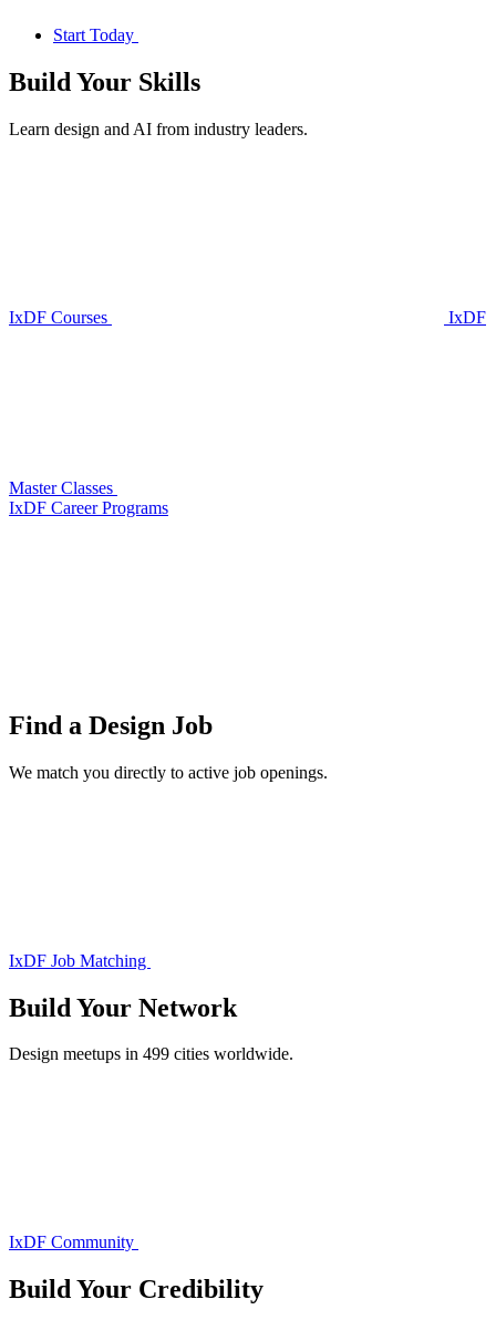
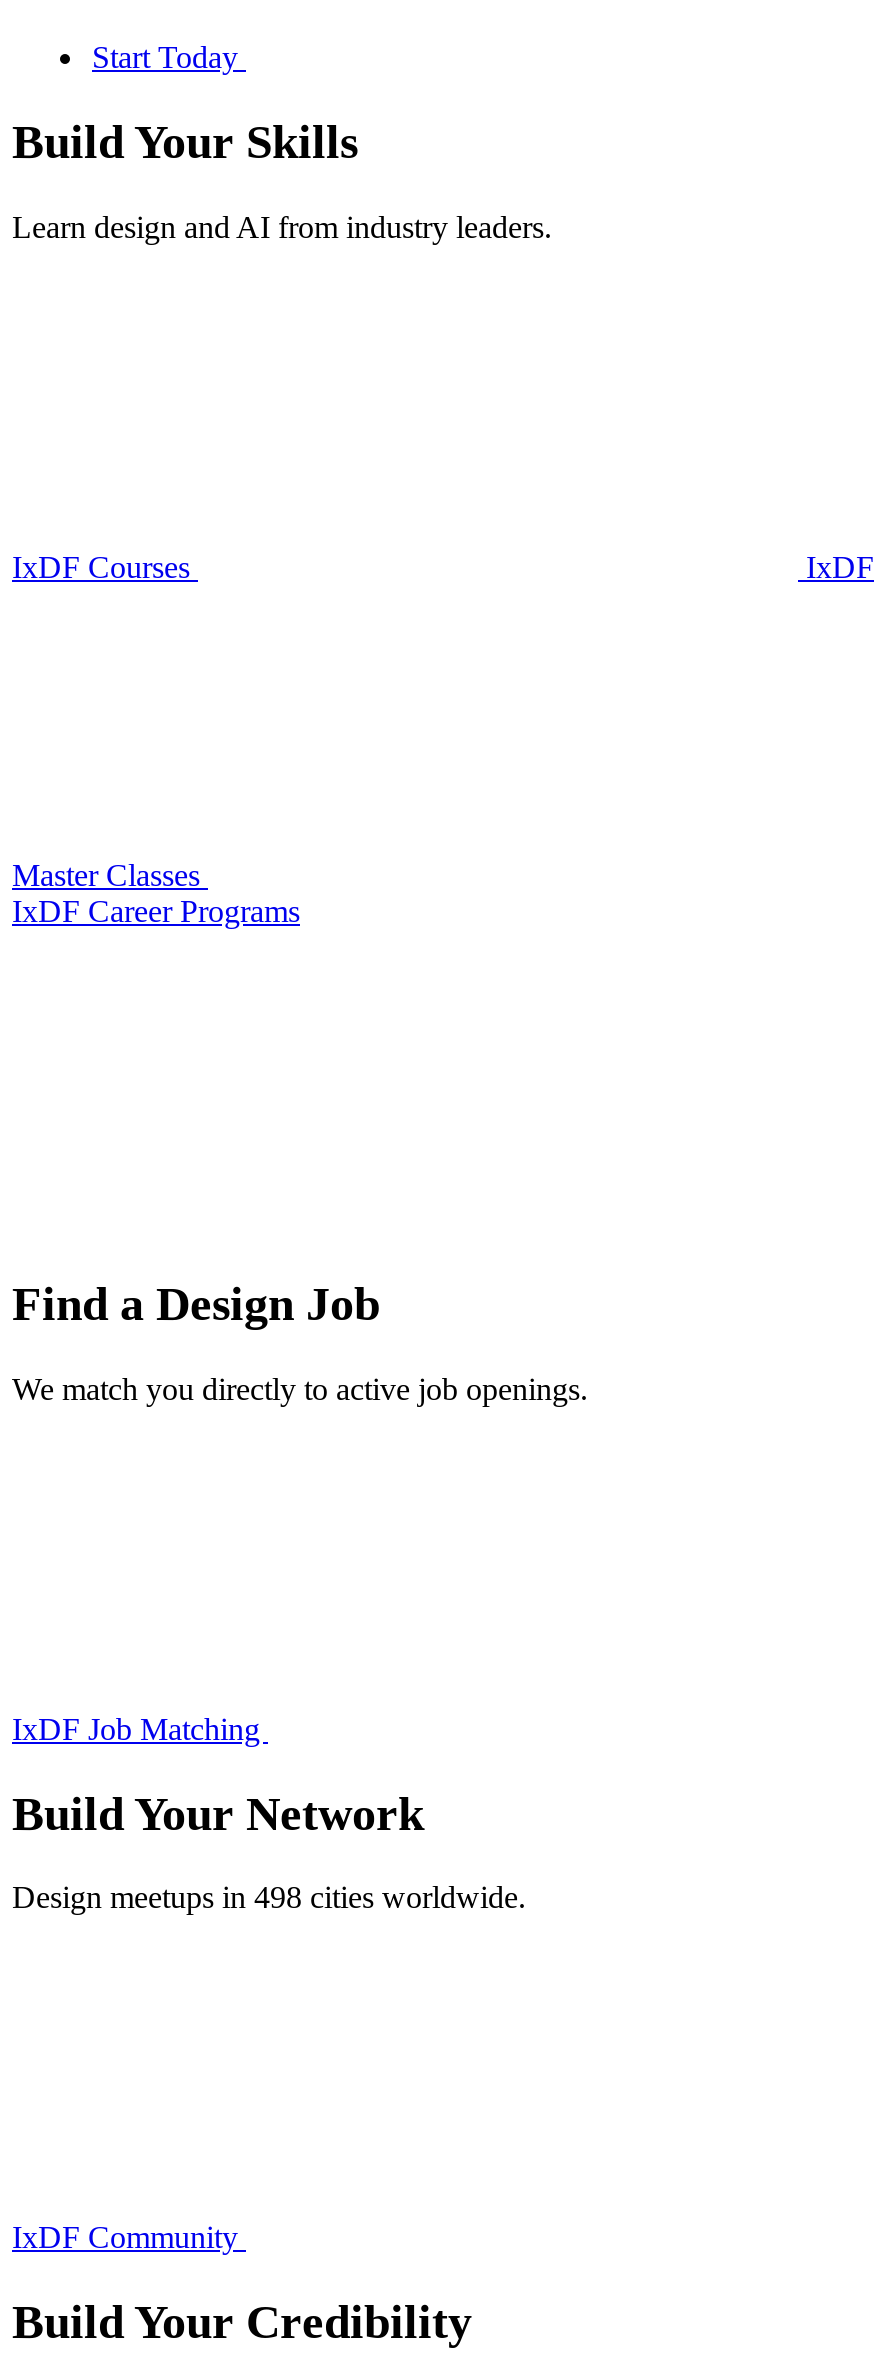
[9,1045,293,1064] Design meetups in 499 cities worldwide. -> [12,1881,526,1915] Design meetups in 498 cities worldwide.

